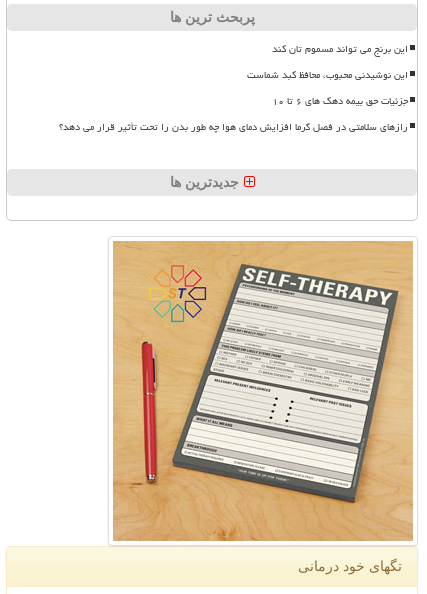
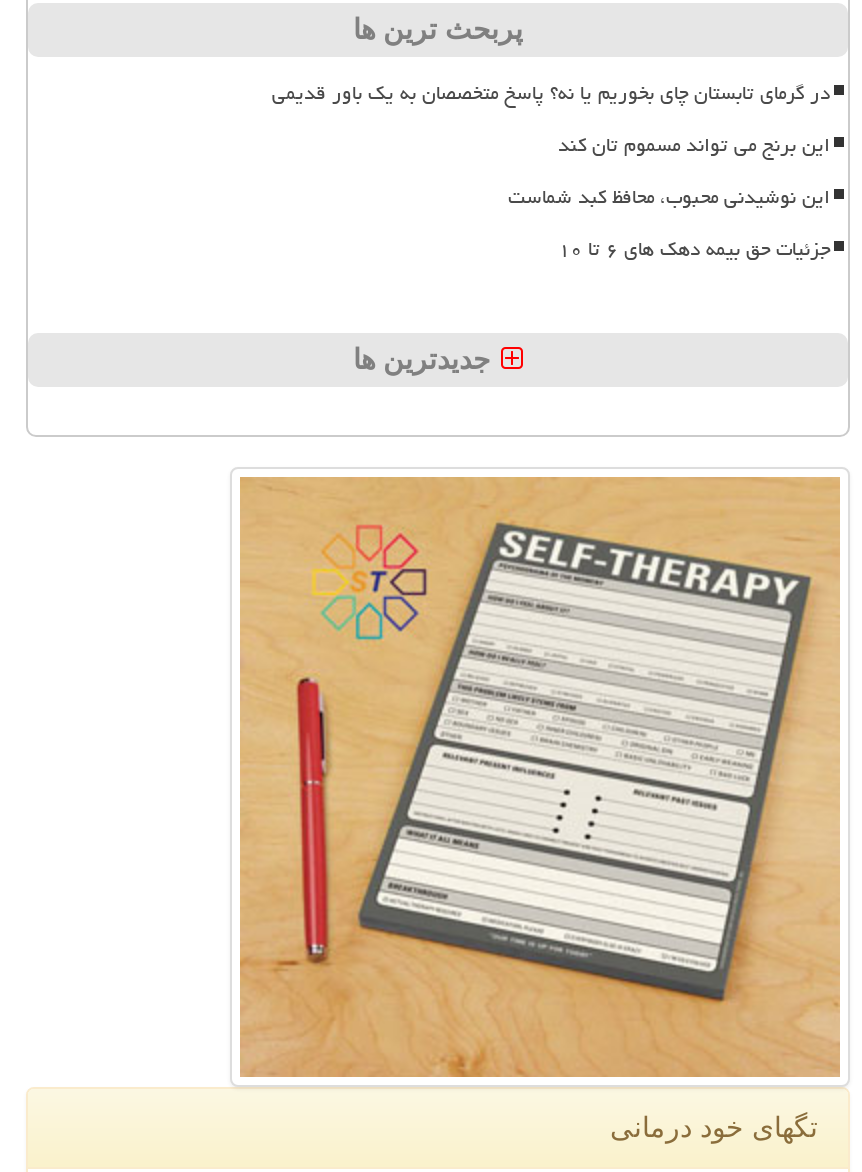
none -> [272,74,830,114] در گرمای تابستان چای بخوریم یا نه؟ پاسخ متخصصان به یک باور قدیمی
moved [247,39,408,85] -> [508,126,830,218]: این برنج می تواند مسموم تان کند | این نوشیدنی محبوب، محافظ کبد شماست
[59,117,408,137] رازهای سلامتی در فصل گرما افزایش دمای هوا چه طور بدن را تحت تأثیر قرار می دهد؟ -> none

